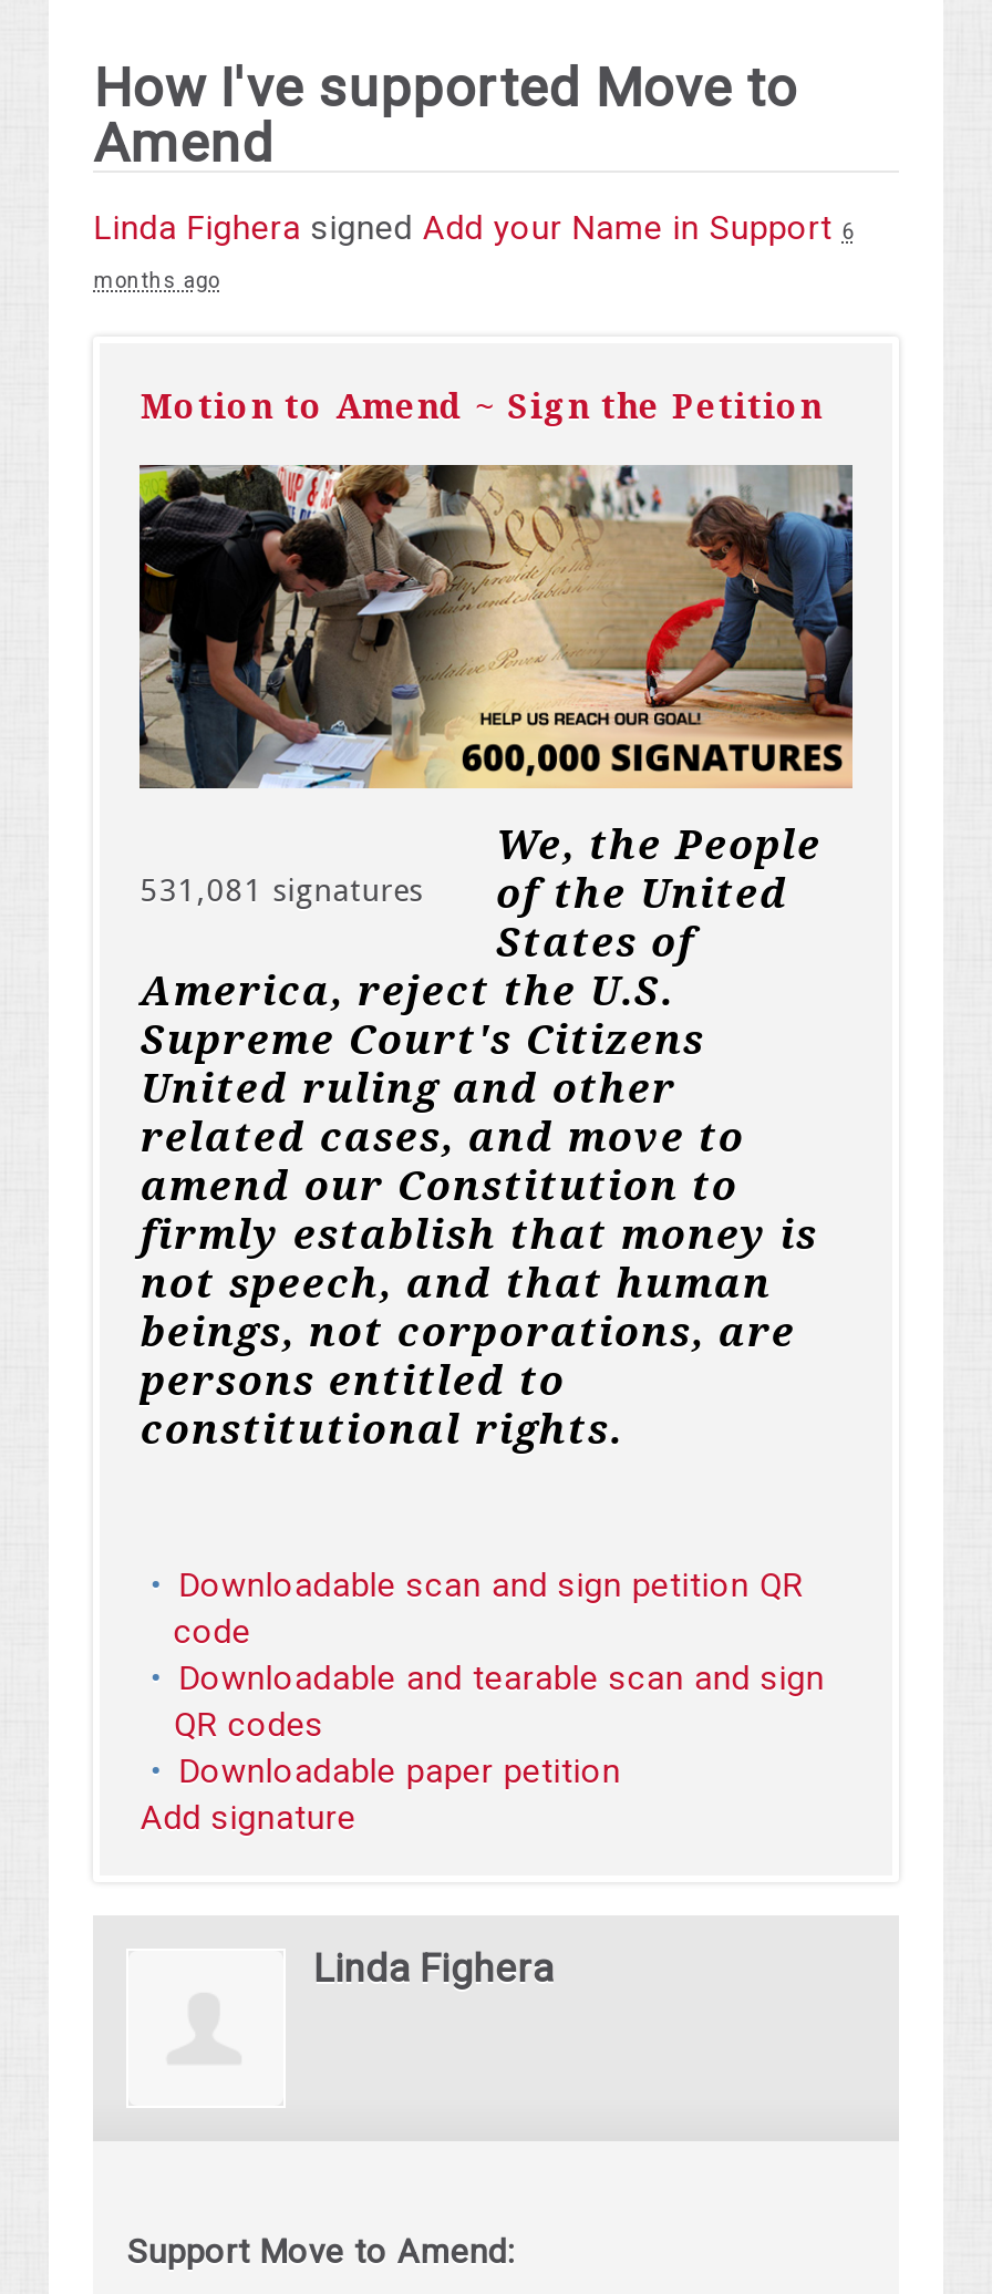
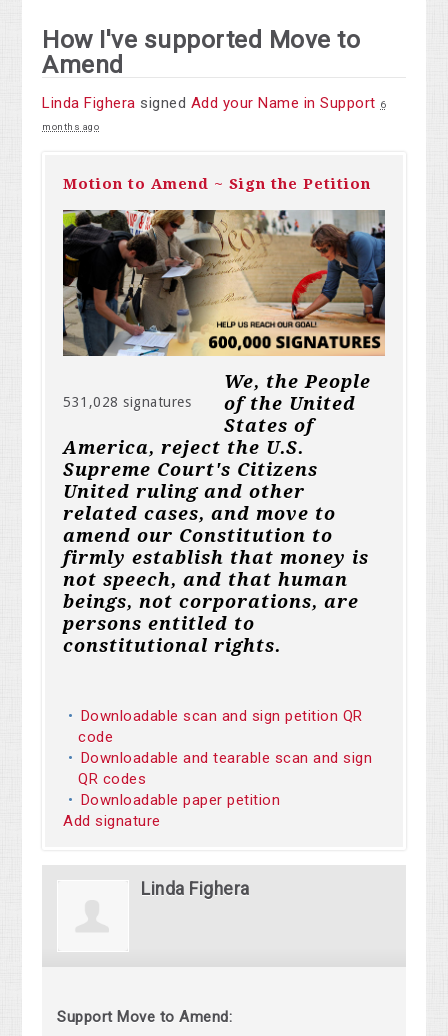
[140,872,424,908] 531,081 signatures -> [63,394,191,410] 531,028 signatures

